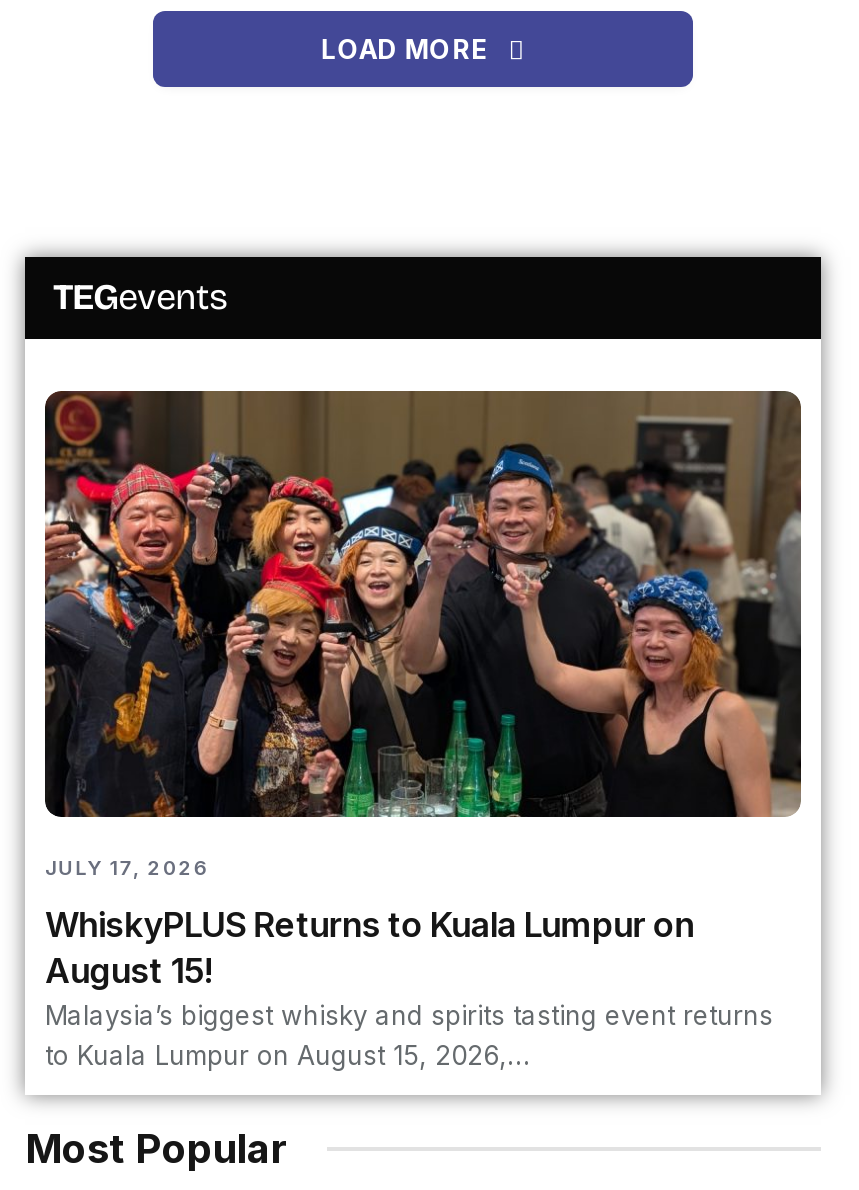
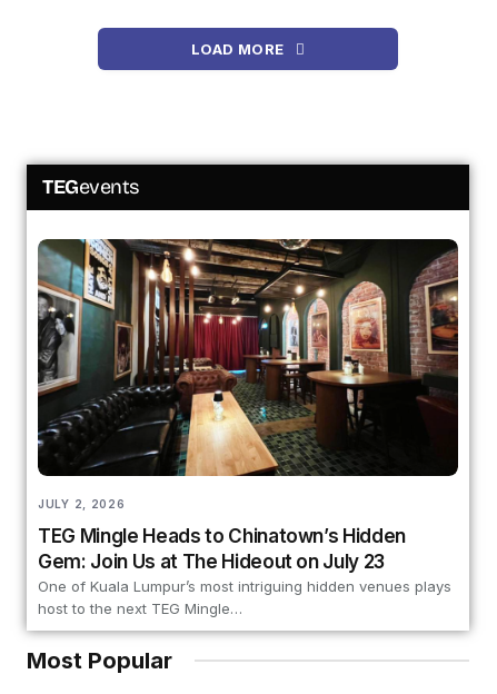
[43,389,803,879] [image] | JULY 17, 2026 -> [37,238,459,510] [image] | JULY 2, 2026
[45,905,773,1071] WhiskyPLUS Returns to Kuala Lumpur on | August 15! | Malaysia’s biggest whisky and spirits tasting event returns | to Kuala Lumpur on August 15, 2026,… -> [38,525,451,617] TEG Mingle Heads to Chinatown’s Hidden | Gem: Join Us at The Hideout on July 23 | One of Kuala Lumpur’s most intriguing hidden venues plays | host to the next TEG Mingle…

